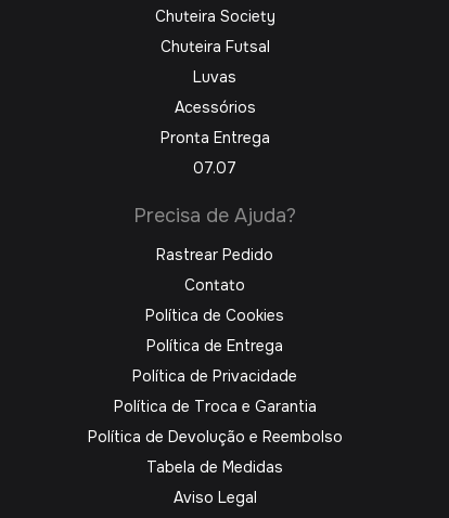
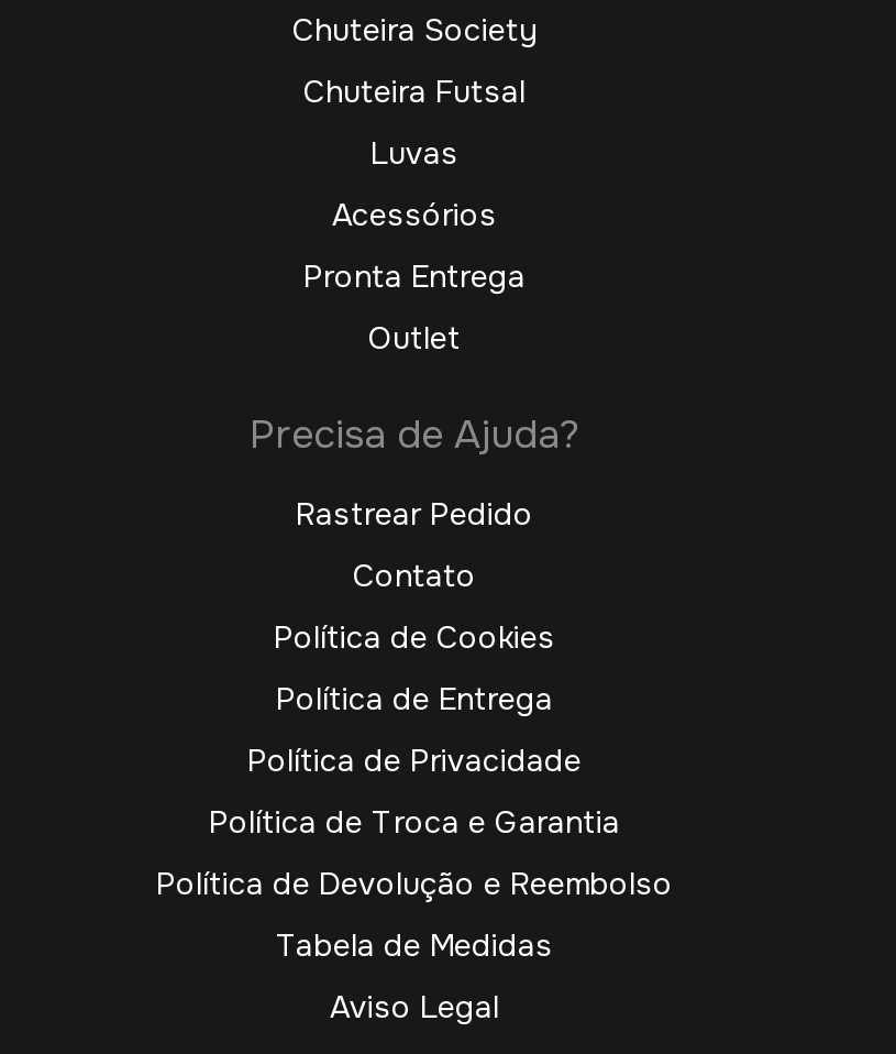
[193,158,236,178] 07.07 -> [368,318,461,357] Outlet

